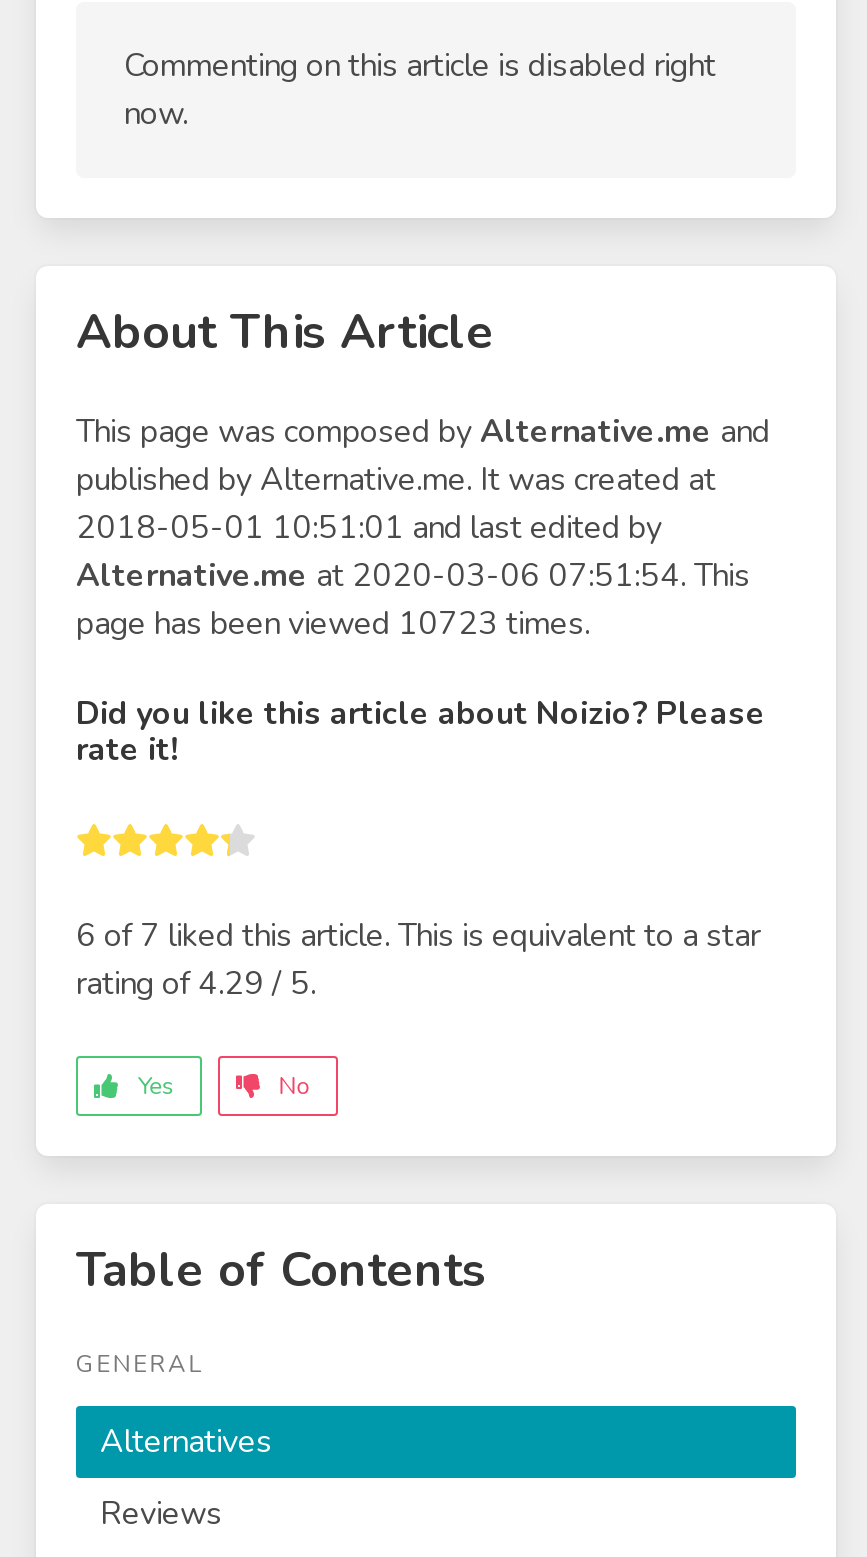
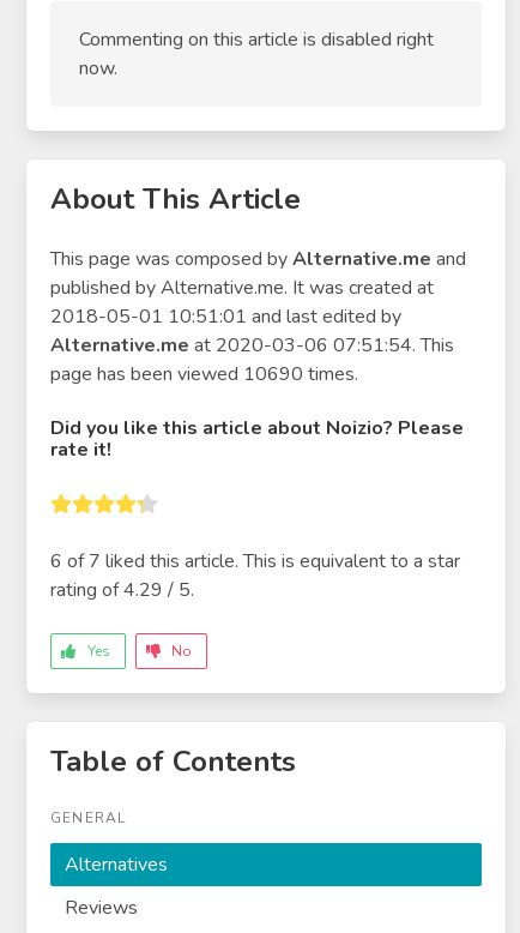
[76,602,590,646] page has been viewed 10723 times. -> [50,361,358,387] page has been viewed 10690 times.

